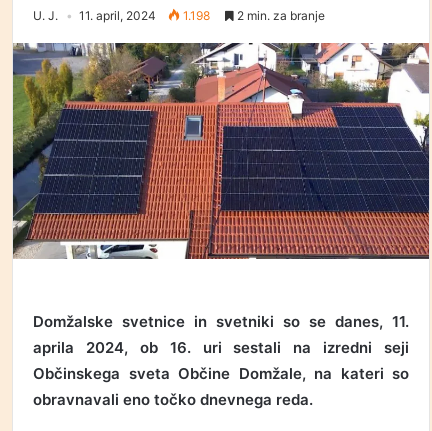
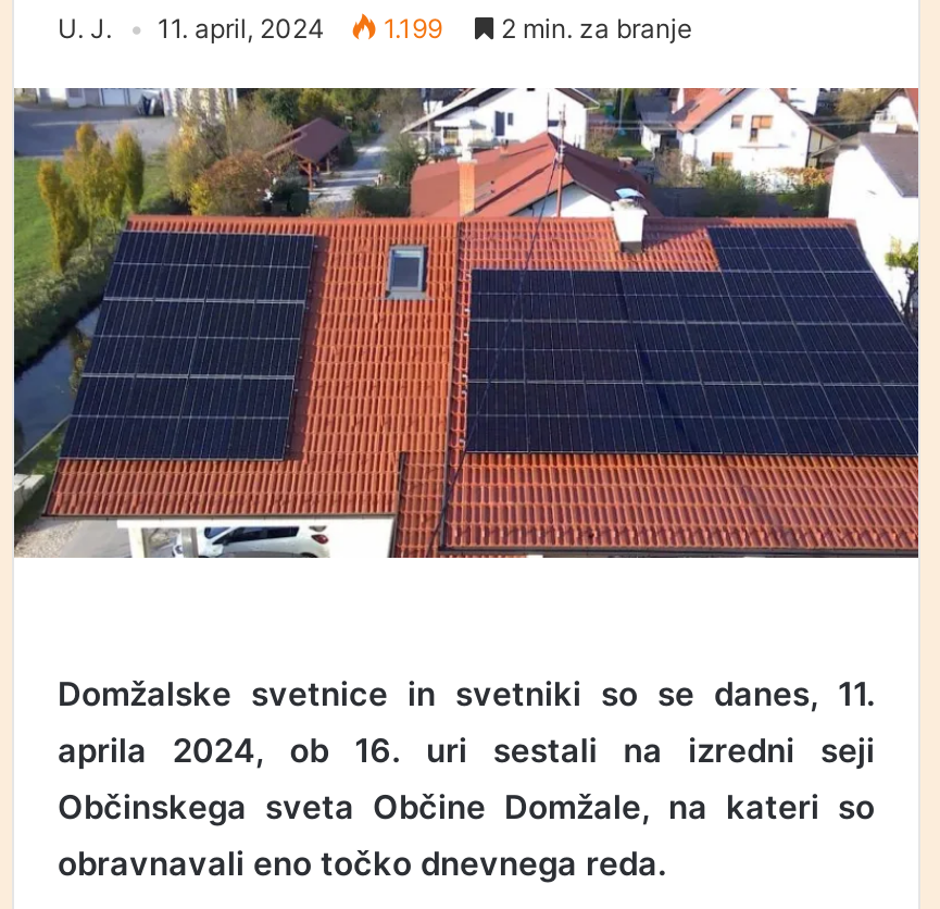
[33,8,325,23] U. J. 11. april, 2024 1.198 2 min. za branje -> [58,13,692,46] U. J. 11. april, 2024 1.199 2 min. za branje

